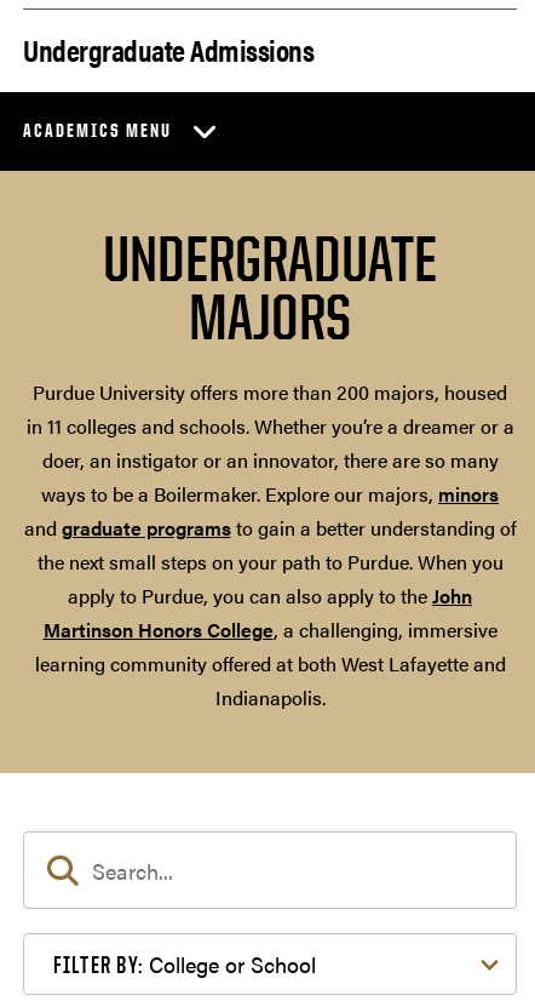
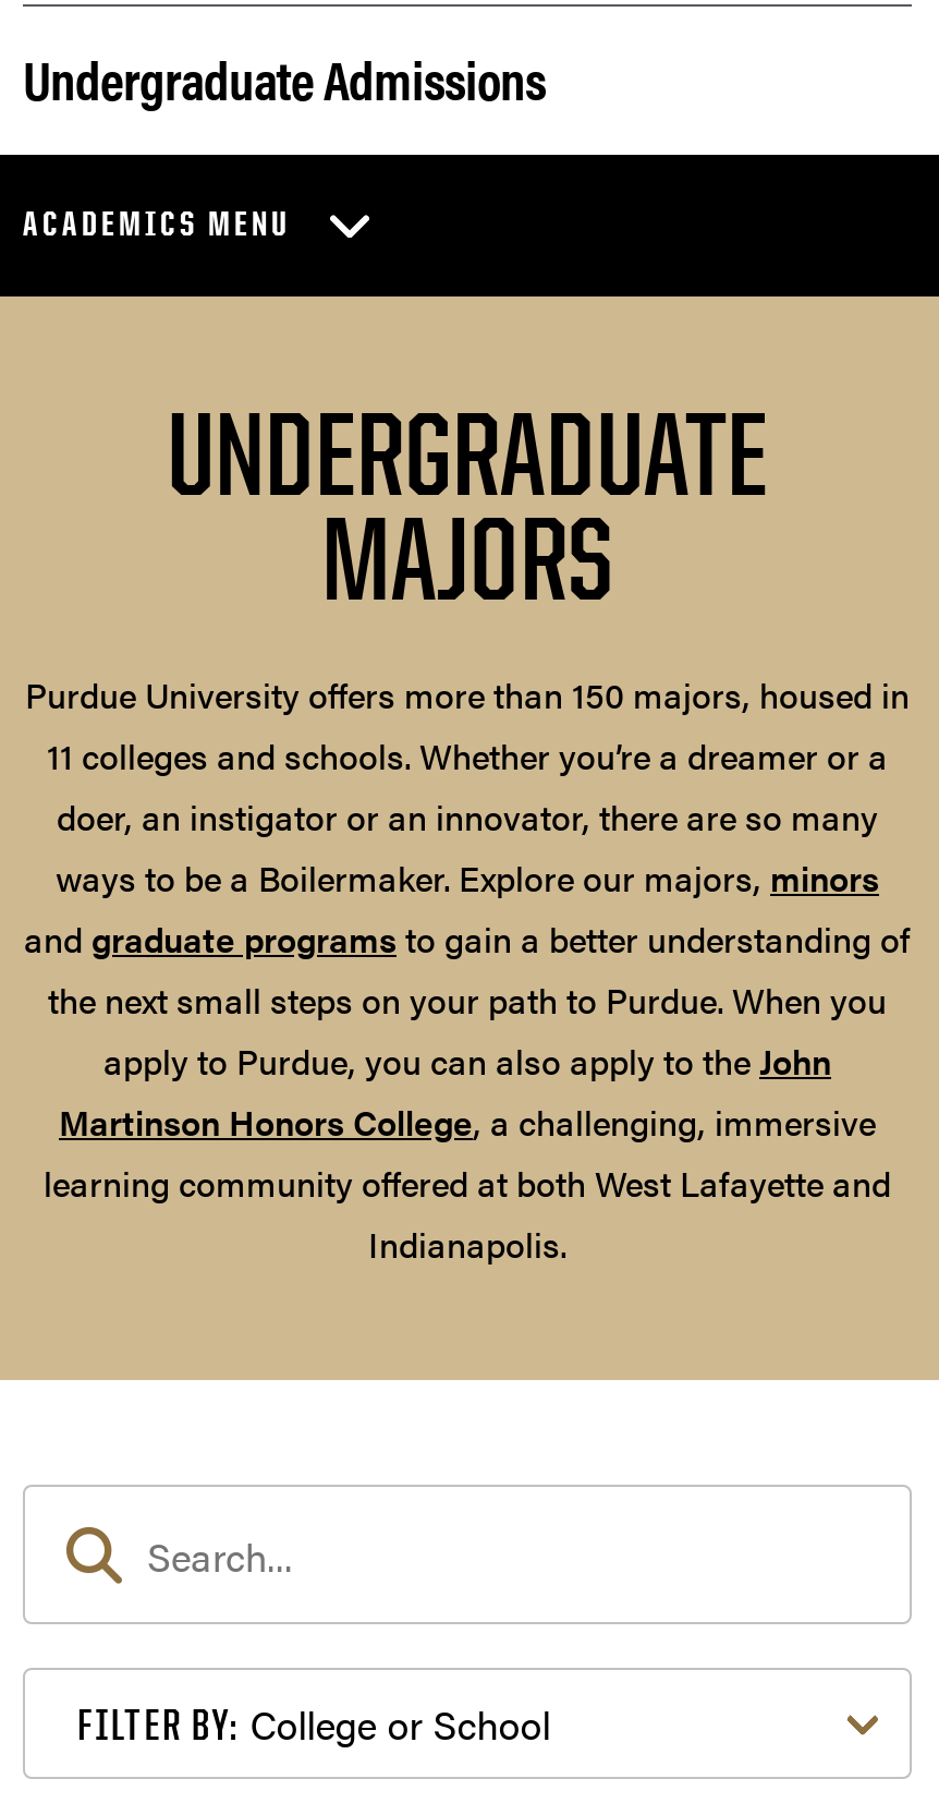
[26,378,514,440] Purdue University offers more than 200 majors, housed | in 11 colleges and schools. Whether you’re a dreamer or a -> [25,670,910,781] Purdue University offers more than 150 majors, housed in | 11 colleges and schools. Whether you’re a dreamer or a

